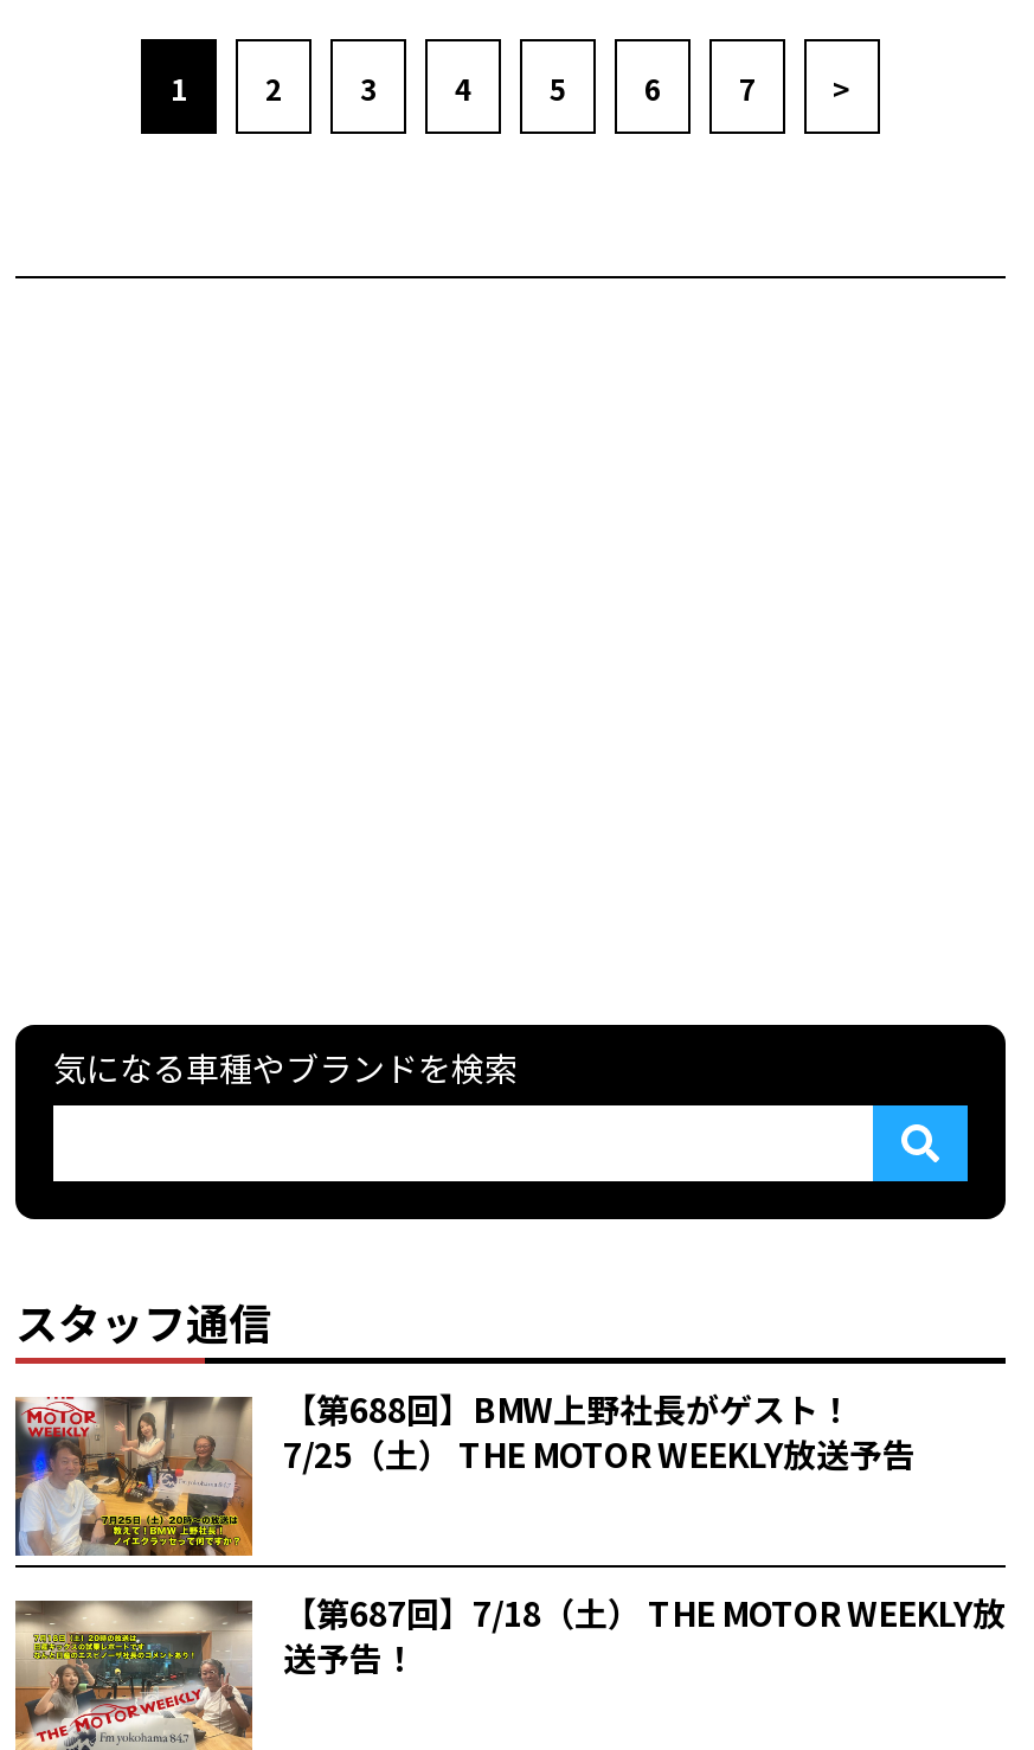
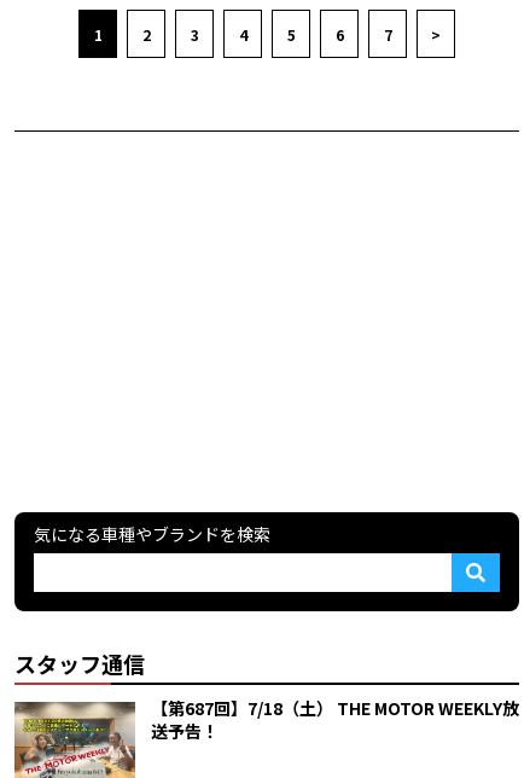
[13,1385,916,1570] [image] | 【第688回】BMW上野社長がゲスト！ | 7/25（土） THE MOTOR WEEKLY放送予告 -> none

